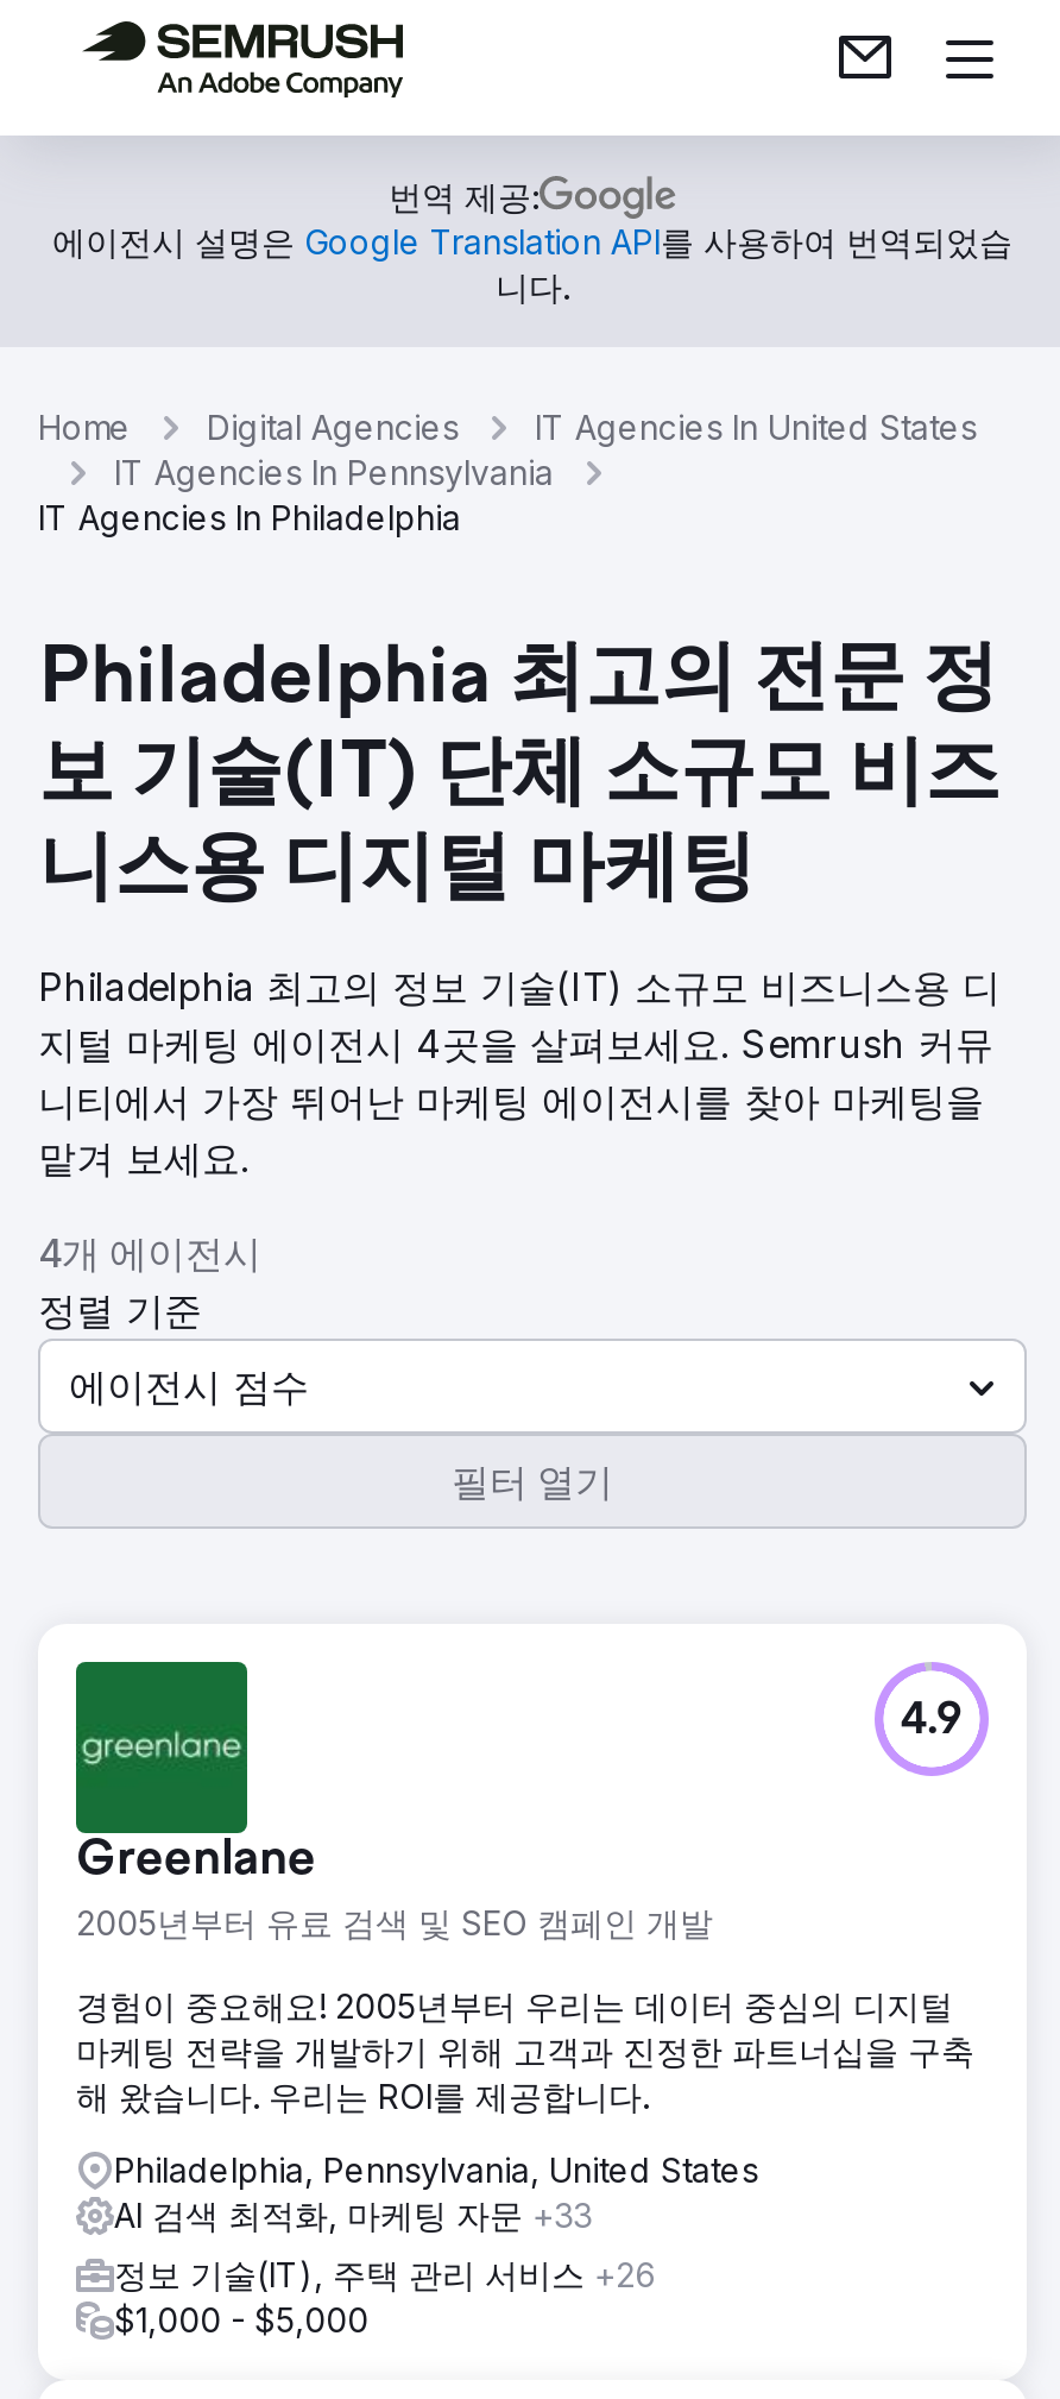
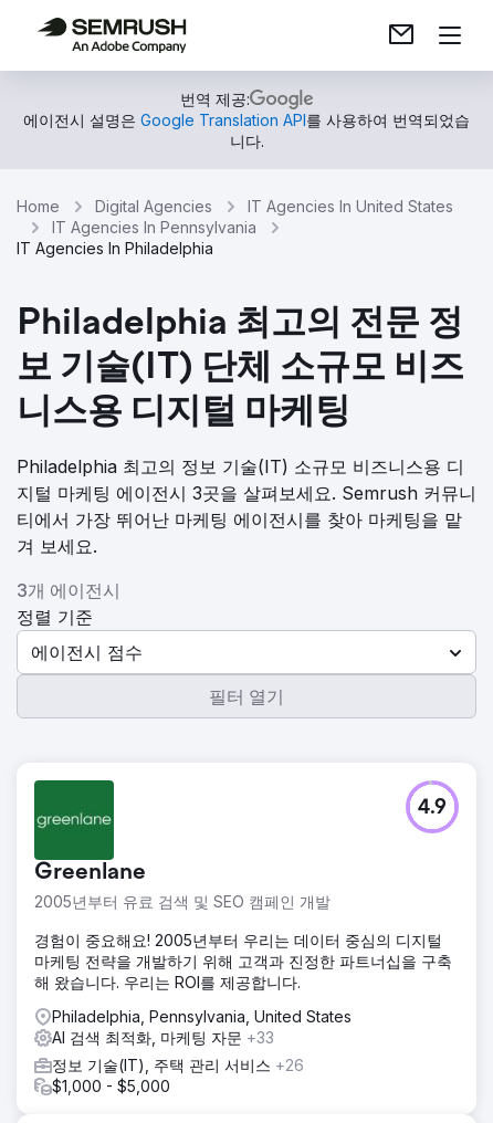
[38,1020,993,1182] 지털 마케팅 에이전시 4곳을 살펴보세요. Semrush 커뮤 | 니티에서 가장 뛰어난 마케팅 에이전시를 찾아 마케팅을 | 맡겨 보세요. -> [17,482,476,557] 지털 마케팅 에이전시 3곳을 살펴보세요. Semrush 커뮤니 | 티에서 가장 뛰어난 마케팅 에이전시를 찾아 마케팅을 맡 | 겨 보세요.
[38,1229,261,1277] 4개 에이전시 -> [17,579,120,601] 3개 에이전시

